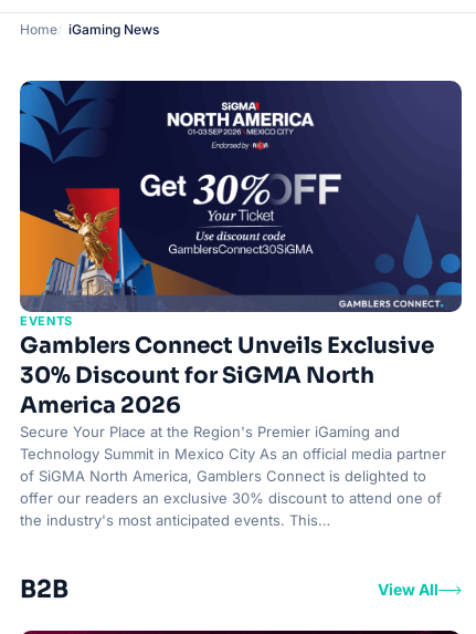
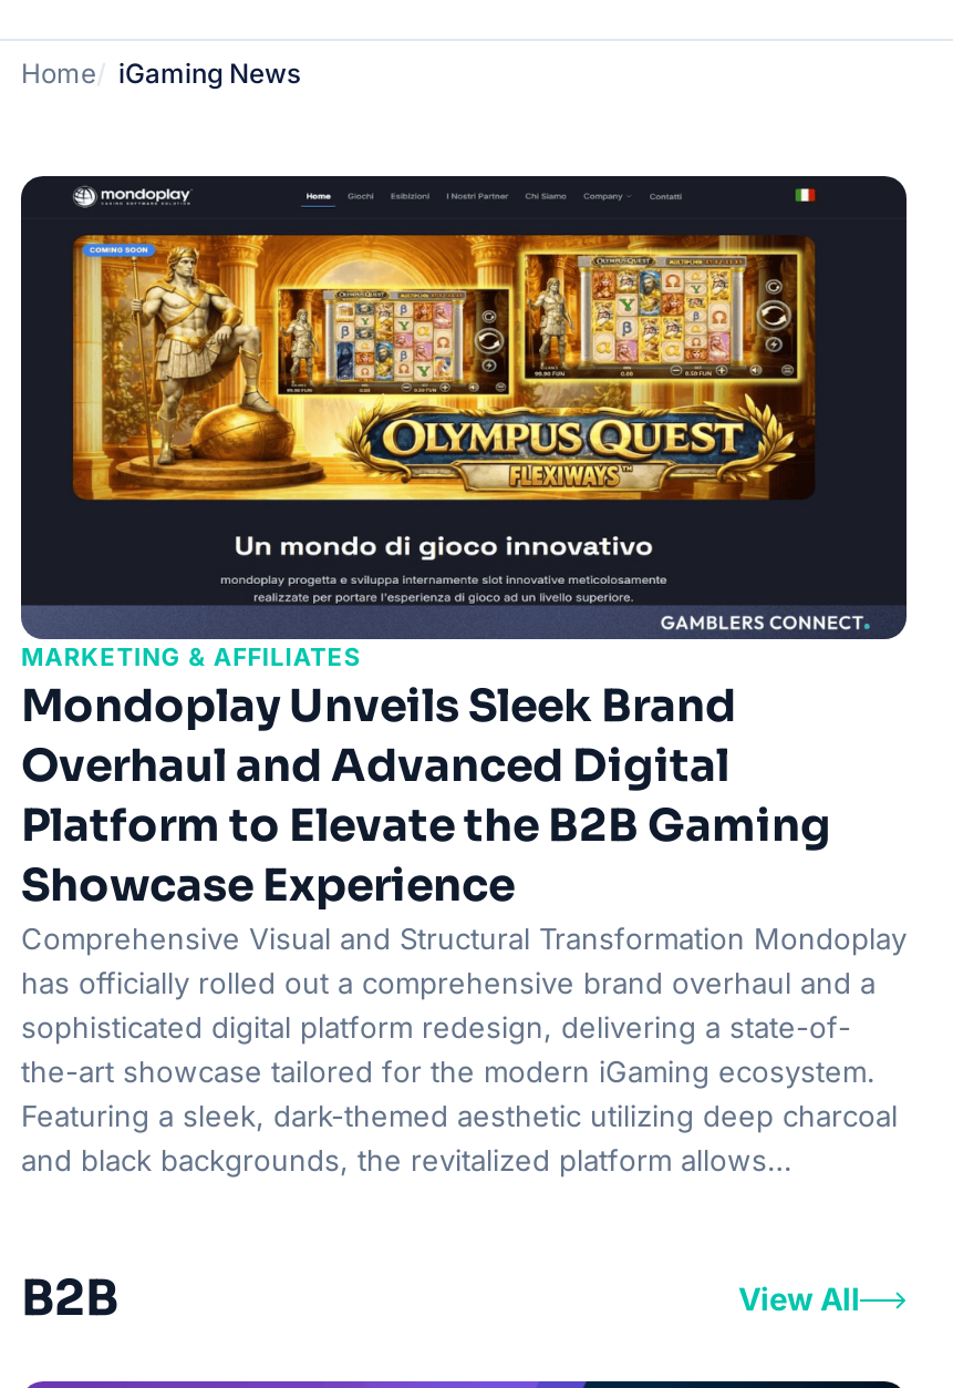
[19,80,463,529] [image] | EVENTS | Gamblers Connect Unveils Exclusive | 30% Discount for SiGMA North | America 2026 | Secure Your Place at the Region's Premier iGaming and | Technology Summit in Mexico City As an official media partner | of SiGMA North America, Gamblers Connect is delighted to | offer our readers an exclusive 30% discount to attend one of | the industry's most anticipated events. This… -> [19,174,907,1178] [image] | MARKETING & AFFILIATES | Mondoplay Unveils Sleek Brand | Overhaul and Advanced Digital | Platform to Elevate the B2B Gaming | Showcase Experience | Comprehensive Visual and Structural Transformation Mondoplay | has officially rolled out a comprehensive brand overhaul and a | sophisticated digital platform redesign, delivering a state-of- | the-art showcase tailored for the modern iGaming ecosystem. | Featuring a sleek, dark-themed aesthetic utilizing deep charcoal | and black backgrounds, the revitalized platform allows…

